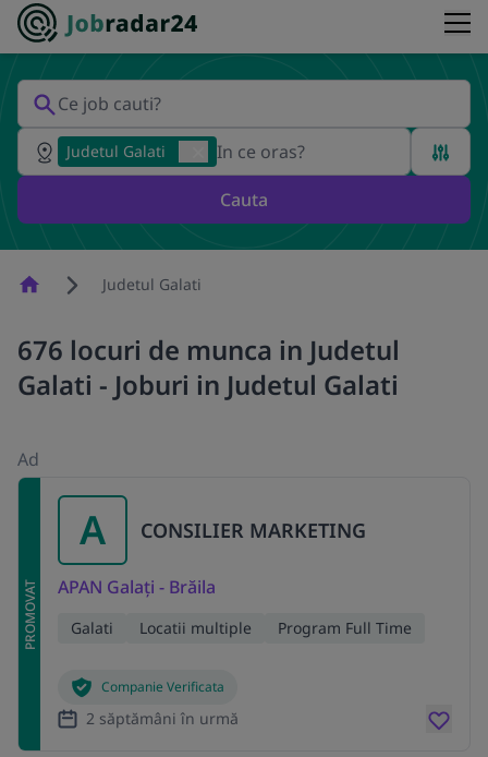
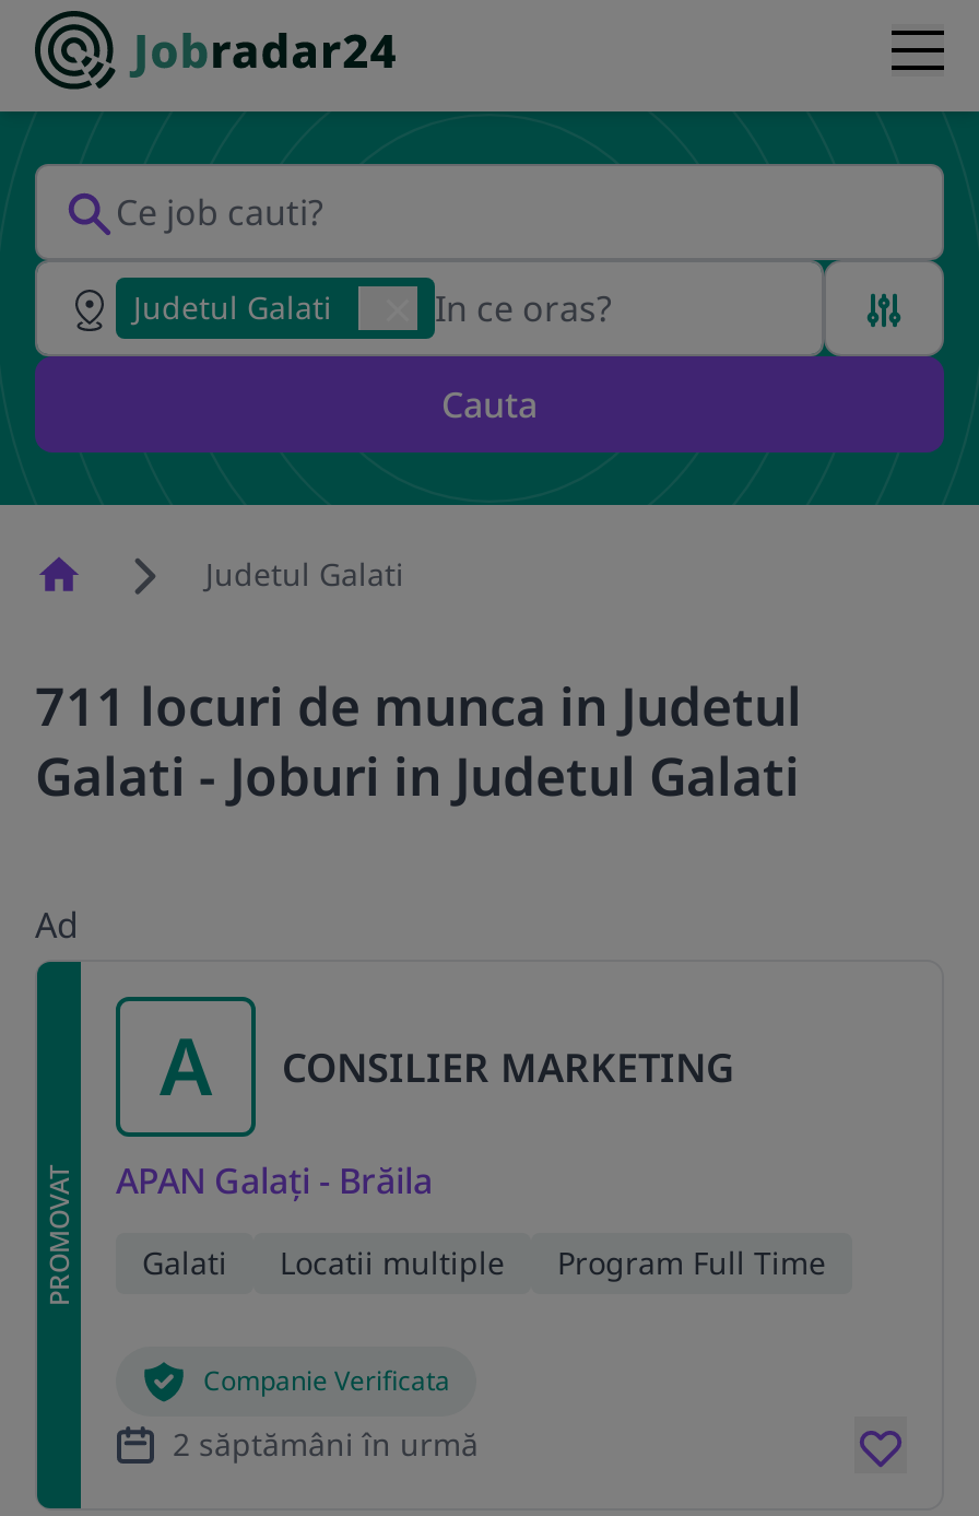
[17,332,400,368] 676 locuri de munca in Judetul -> [35,669,802,741] 711 locuri de munca in Judetul

